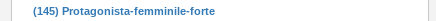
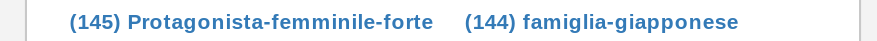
none -> [465,8,739,32] (144) famiglia-giapponese

